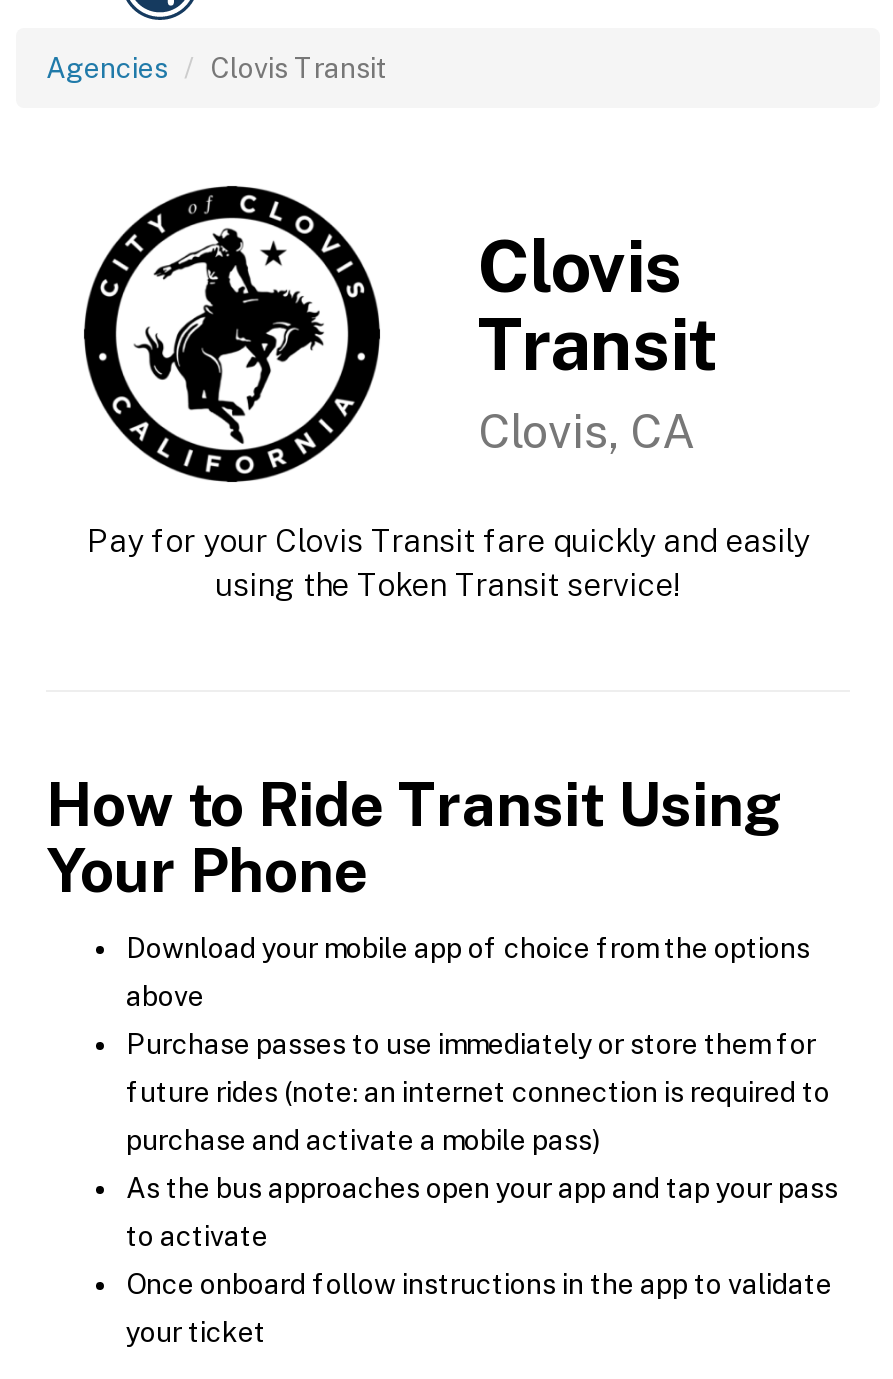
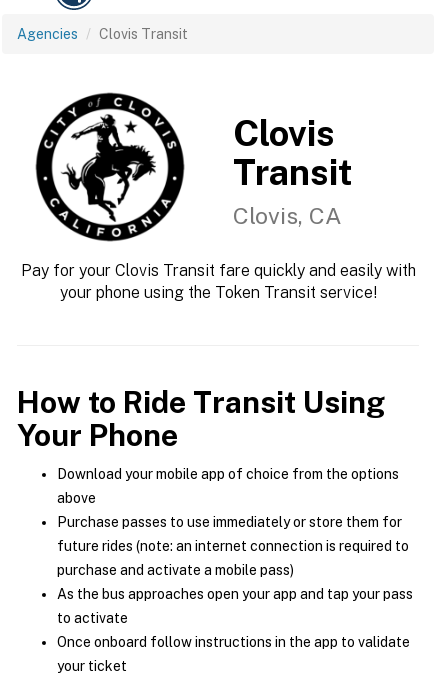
[87,522,809,604] Pay for your Clovis Transit fare quickly and easily | using the Token Transit service! -> [20,261,415,302] Pay for your Clovis Transit fare quickly and easily with | your phone using the Token Transit service!

